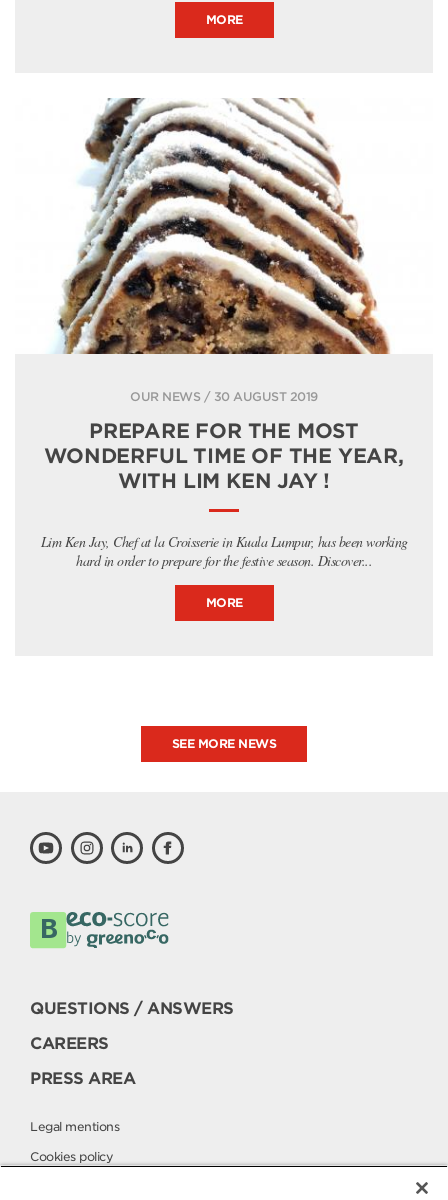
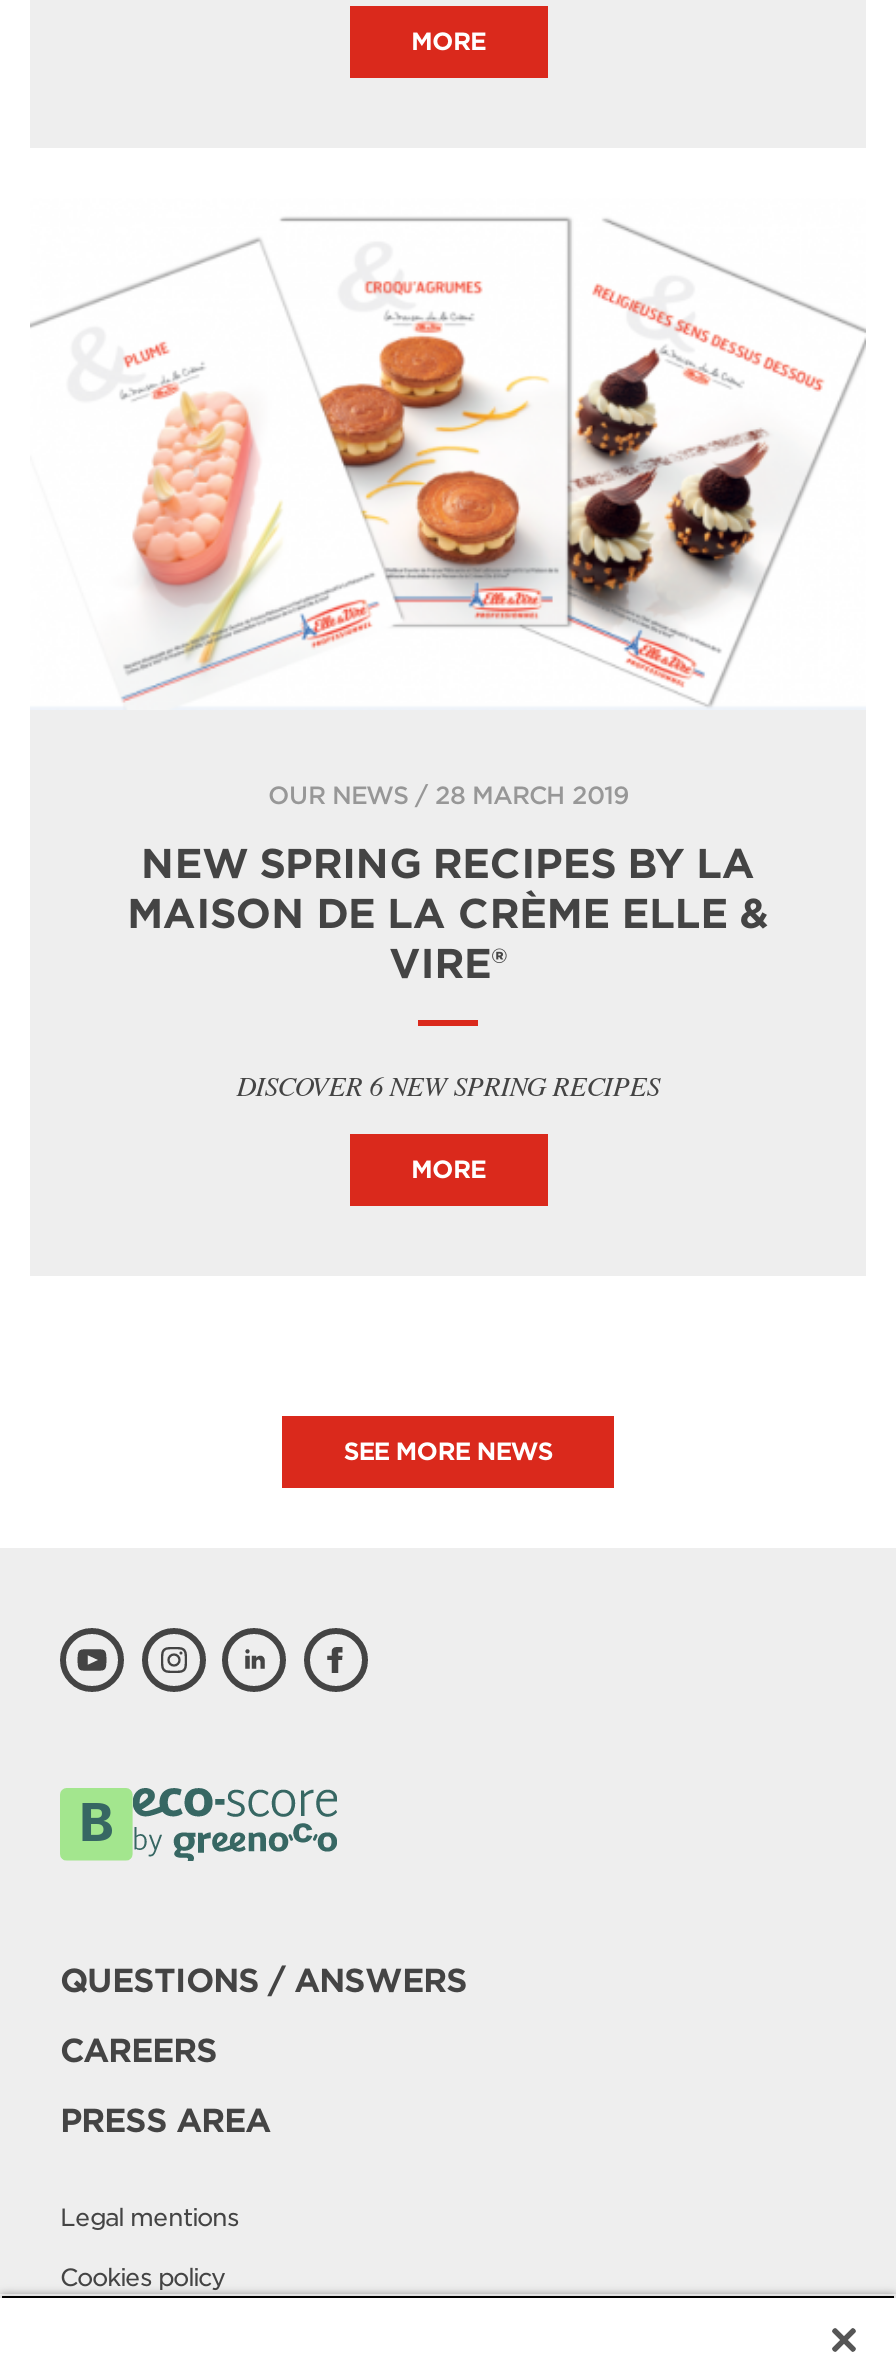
[57,97,390,404] [image] | OUR NEWS / 30 AUGUST 2019 -> [30,198,866,810] [image] | OUR NEWS / 28 MARCH 2019
[44,419,404,493] PREPARE FOR THE MOST | WONDERFUL TIME OF THE YEAR, | WITH LIM KEN JAY ! -> [127,840,769,988] NEW SPRING RECIPES BY LA | MAISON DE LA CRÈME ELLE & | VIRE®
[40,532,407,570] Lim Ken Jay, Chef at la Croisserie in Kuala Lumpur, has been working | hard in order to prepare for the festive season. Discover... -> [236,1066,660,1104] DISCOVER 6 NEW SPRING RECIPES

